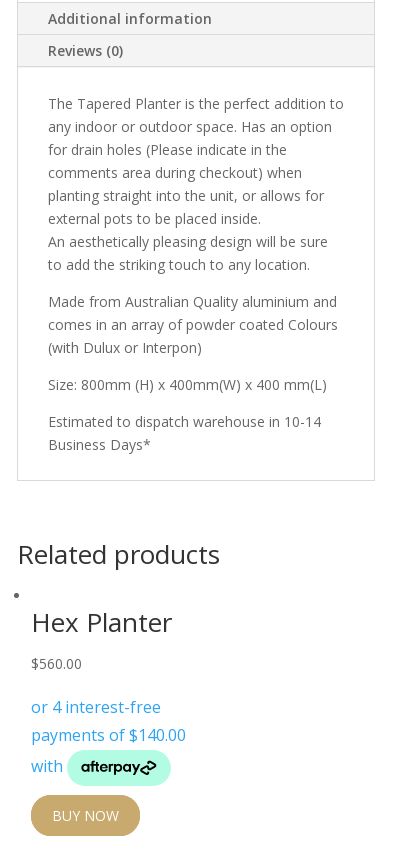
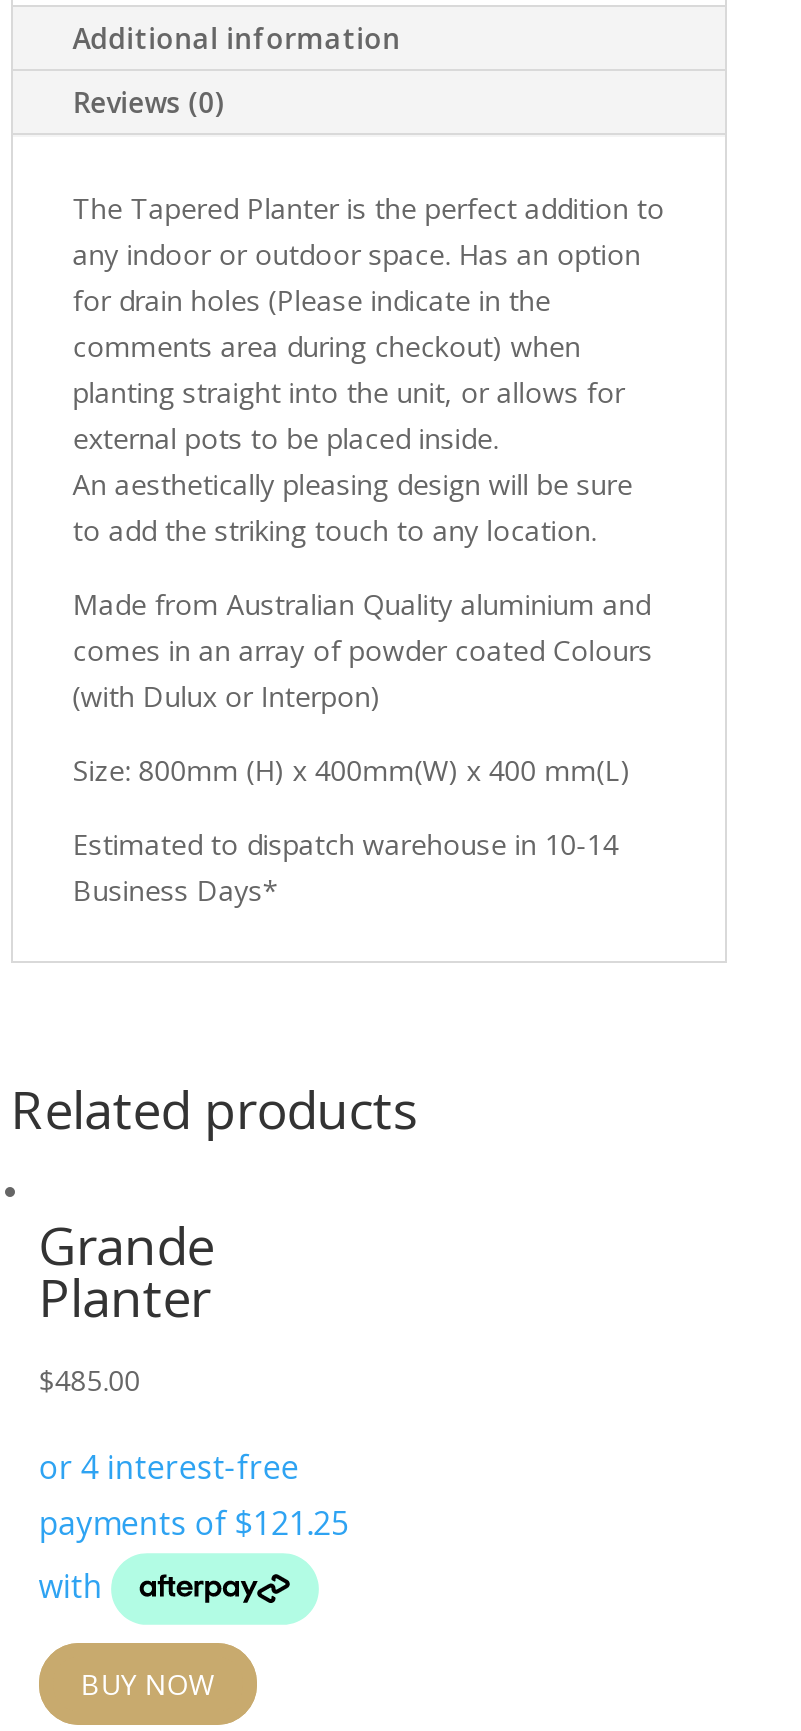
[31,604,172,673] Hex Planter | $560.00 -> [39,1209,215,1399] Grande | Planter | $485.00

